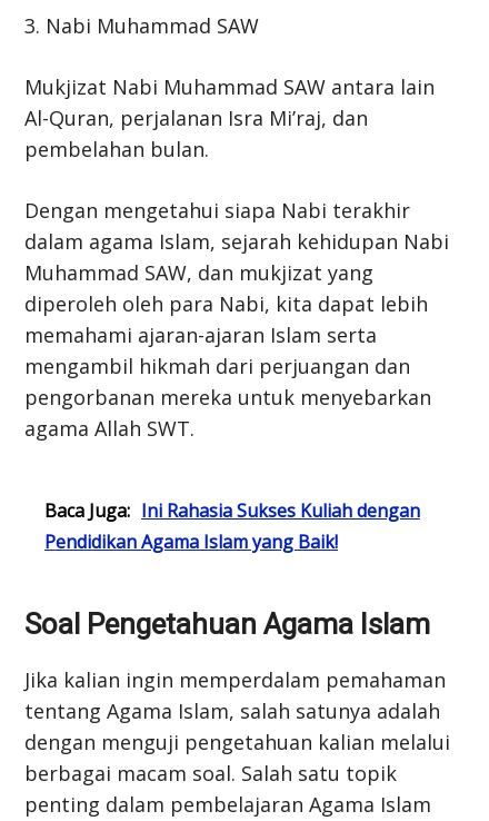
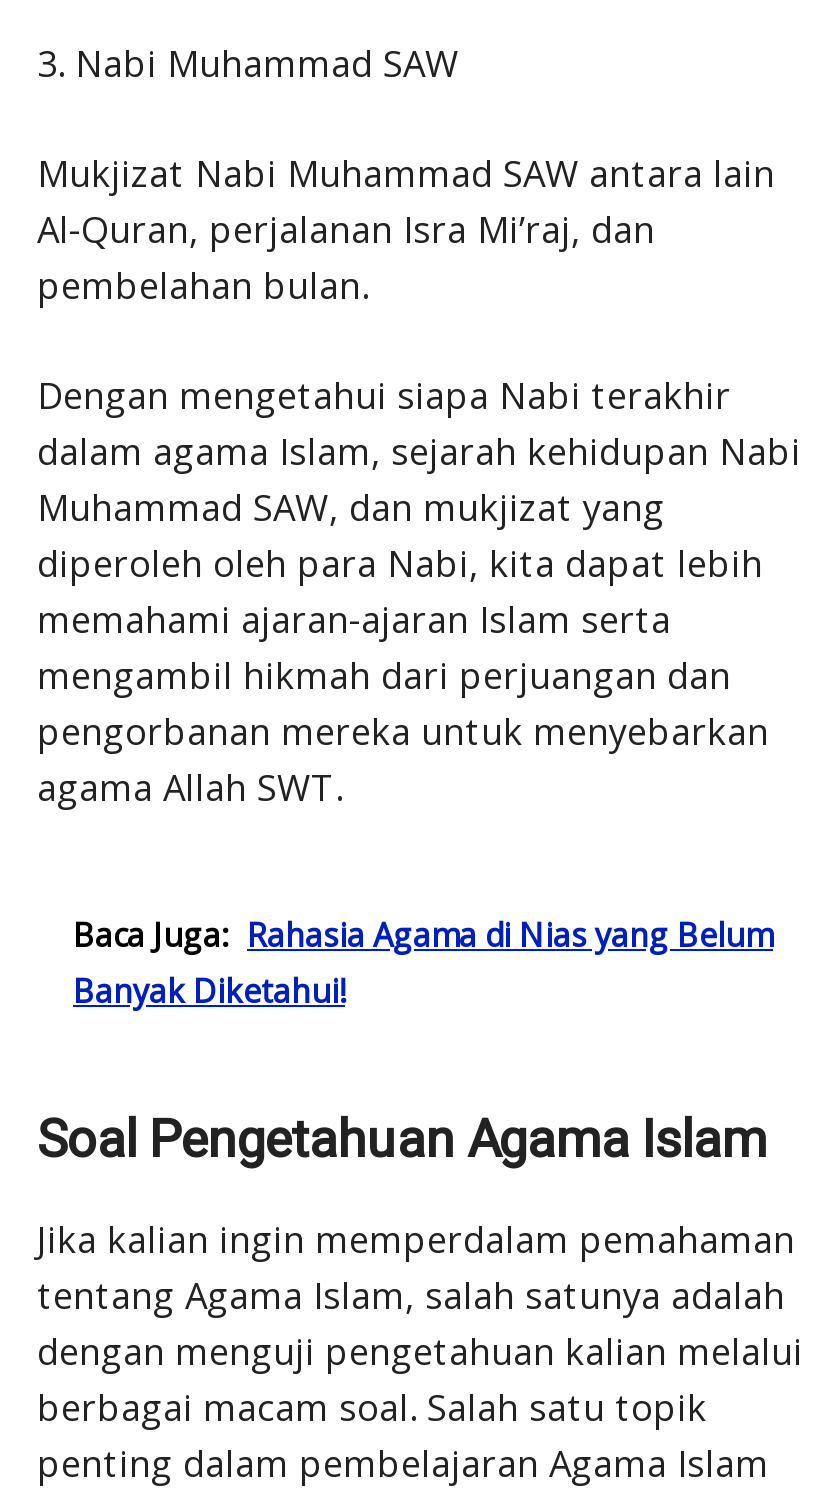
[44,498,420,554] Baca Juga: Ini Rahasia Sukses Kuliah dengan | Pendidikan Agama Islam yang Baik! -> [73,913,773,1013] Baca Juga: Rahasia Agama di Nias yang Belum | Banyak Diketahui!

